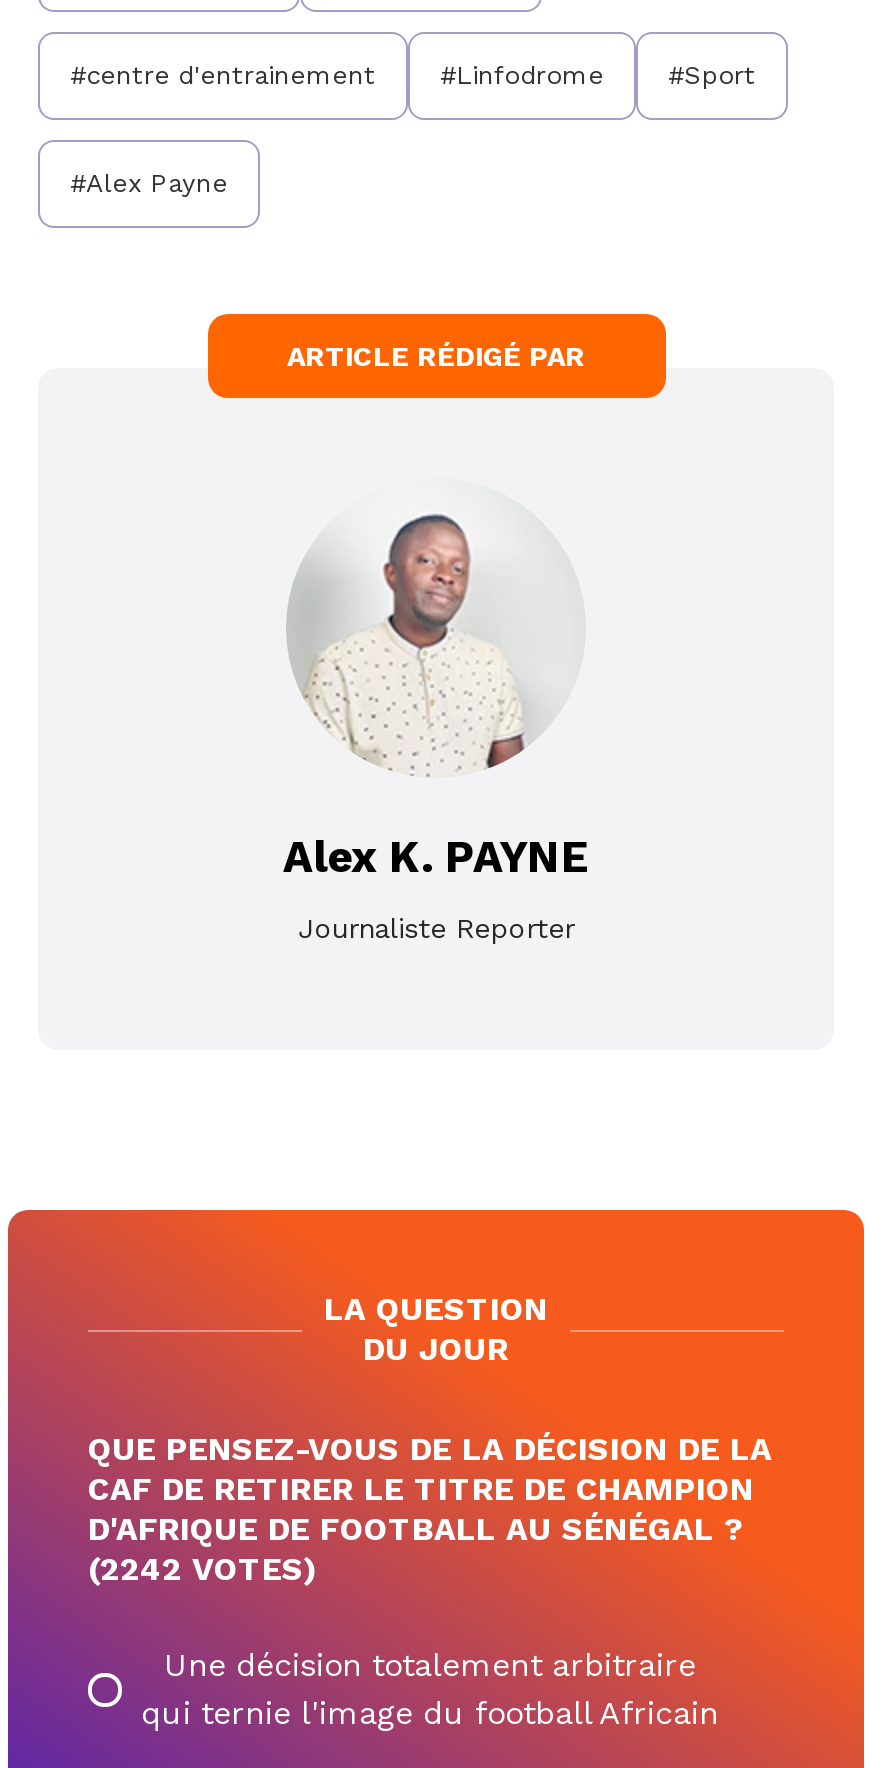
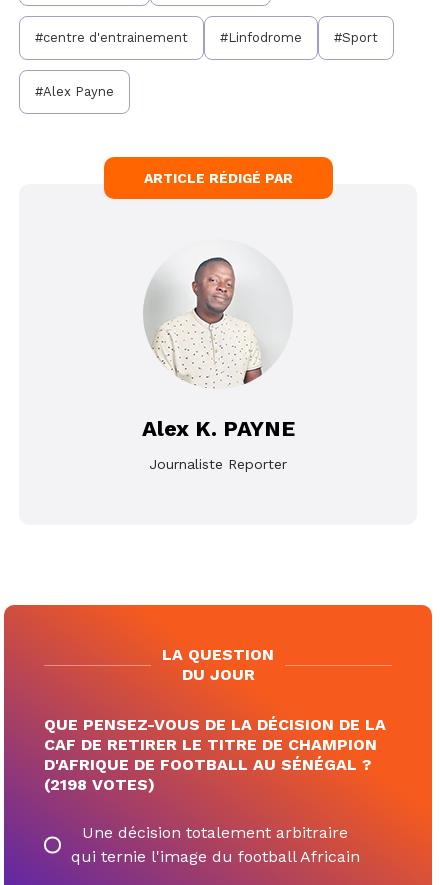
[88,1549,318,1587] (2242 VOTES) -> [44,775,155,794] (2198 VOTES)

